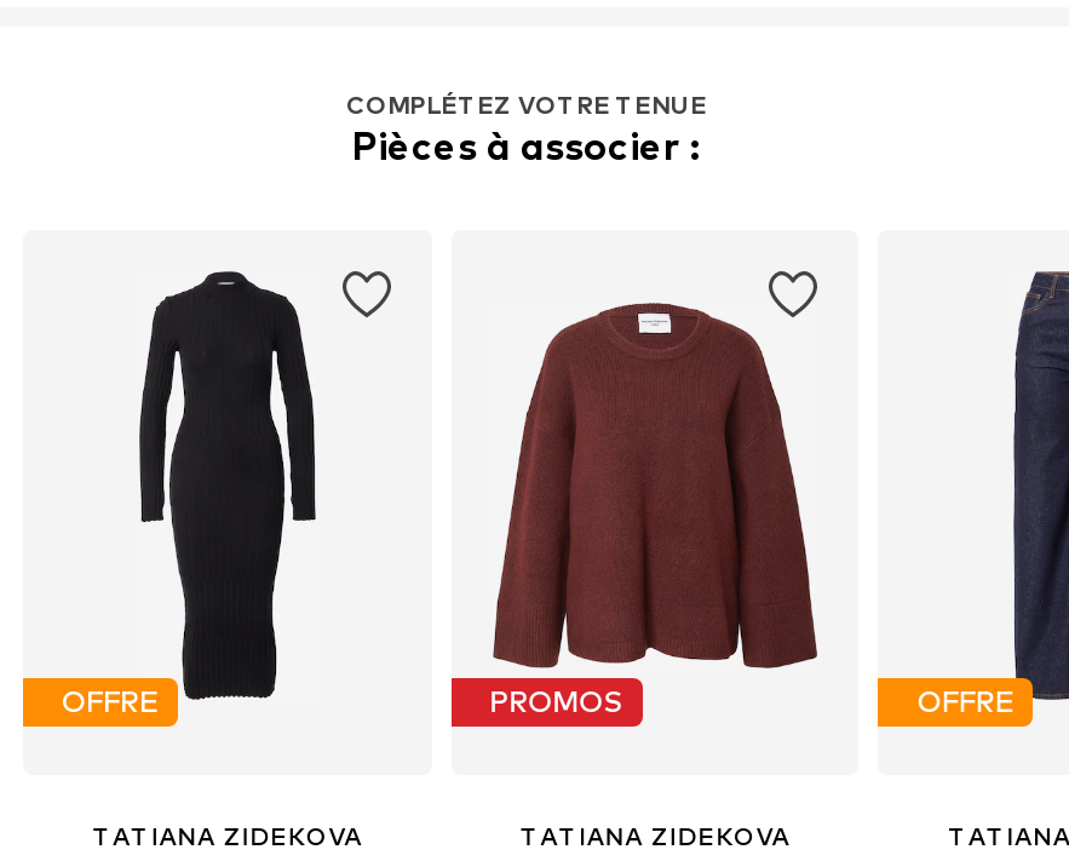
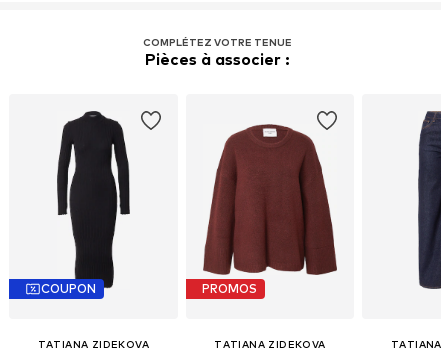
[62,684,159,720] OFFRE -> [41,281,96,296] COUPON
[917,684,1014,720] OFFRE -> none

